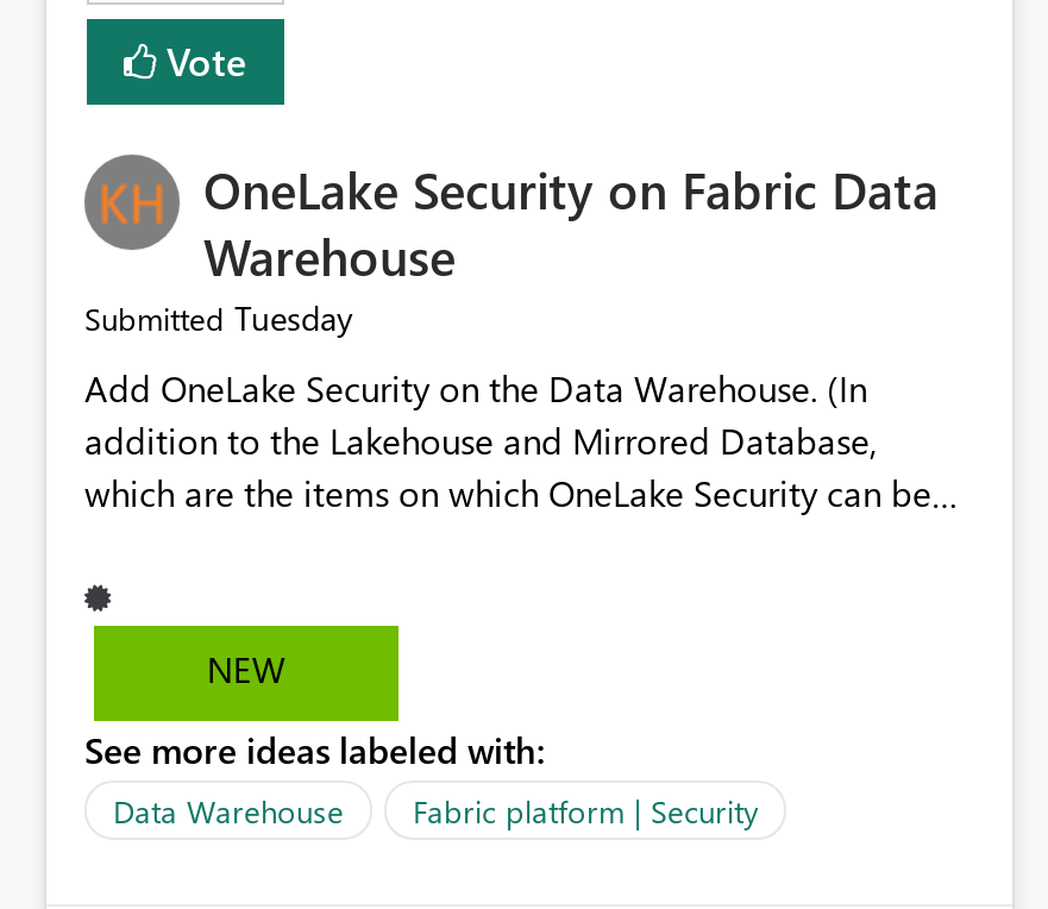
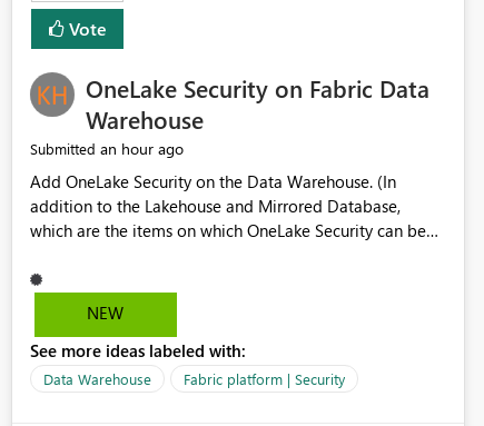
[84,296,353,341] Submitted Tuesday -> [30,138,184,159] Submitted an hour ago

